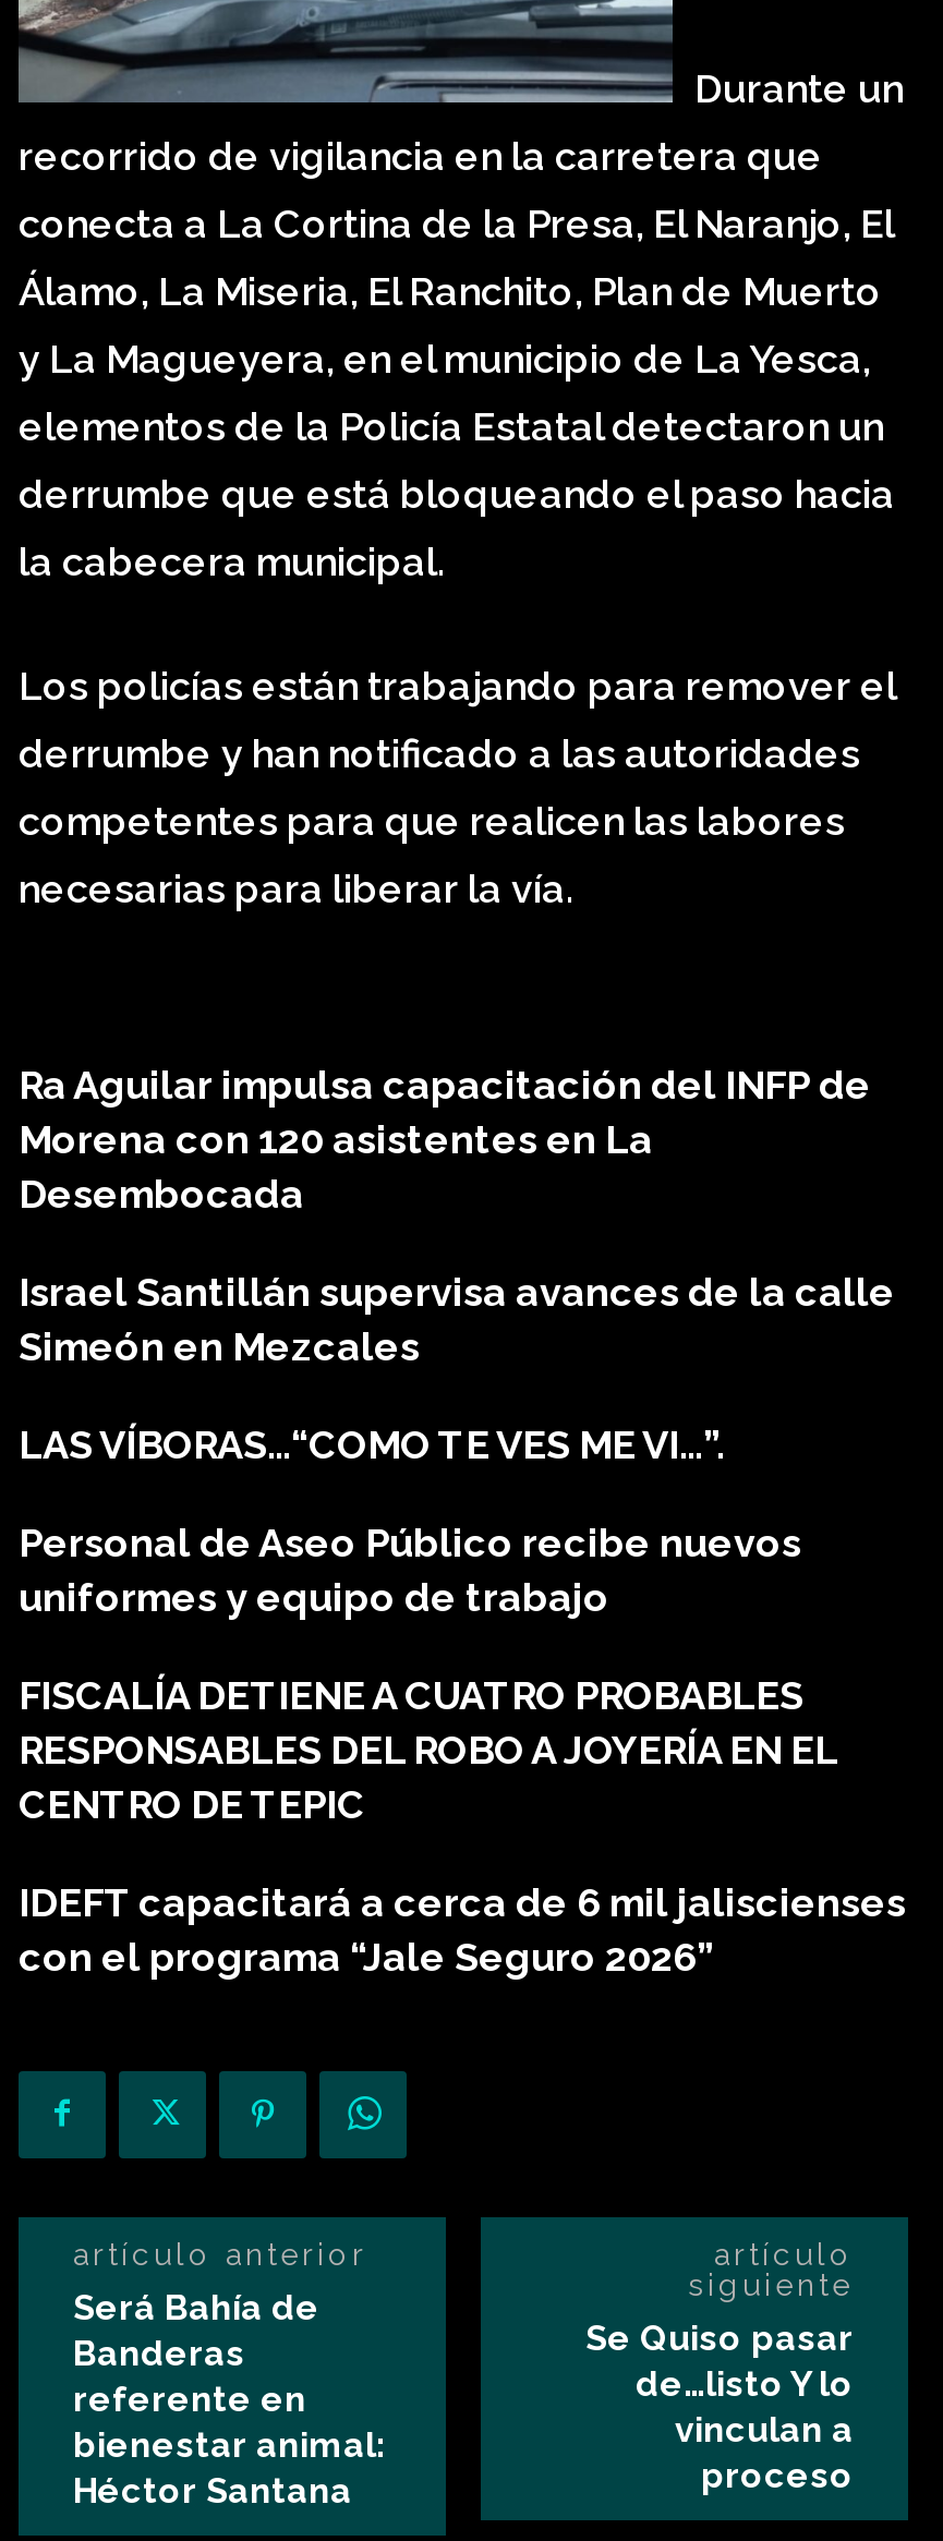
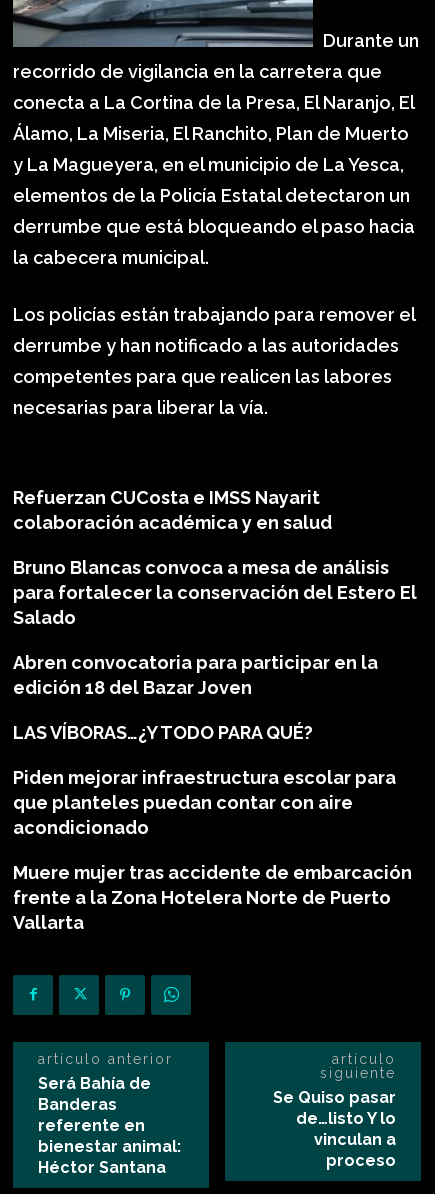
[19,1063,871,1218] Ra Aguilar impulsa capacitación del INFP de | Morena con 120 asistentes en La | Desembocada -> [13,487,332,533] Refuerzan CUCosta e IMSS Nayarit | colaboración académica y en salud
[19,1270,895,1370] Israel Santillán supervisa avances de la calle | Simeón en Mezcales -> [13,557,417,628] Bruno Blancas convoca a mesa de análisis | para fortalecer la conservación del Estero El | Salado
[19,1423,725,1468] LAS VÍBORAS…“COMO TE VES ME VI…”. -> [13,652,378,698] Abren convocatoria para participar en la | edición 18 del Bazar Joven
[19,1521,801,1621] Personal de Aseo Público recibe nuevos | uniformes y equipo de trabajo -> [13,722,313,743] LAS VÍBORAS…¿Y TODO PARA QUÉ?
[19,1673,838,1828] FISCALÍA DETIENE A CUATRO PROBABLES | RESPONSABLES DEL ROBO A JOYERÍA EN EL | CENTRO DE TEPIC -> [13,767,396,838] Piden mejorar infraestructura escolar para | que planteles puedan contar con aire | acondicionado
[19,1880,906,1981] IDEFT capacitará a cerca de 6 mil jaliscienses | con el programa “Jale Seguro 2026” -> [13,862,412,933] Muere mujer tras accidente de embarcación | frente a la Zona Hotelera Norte de Puerto | Vallarta

